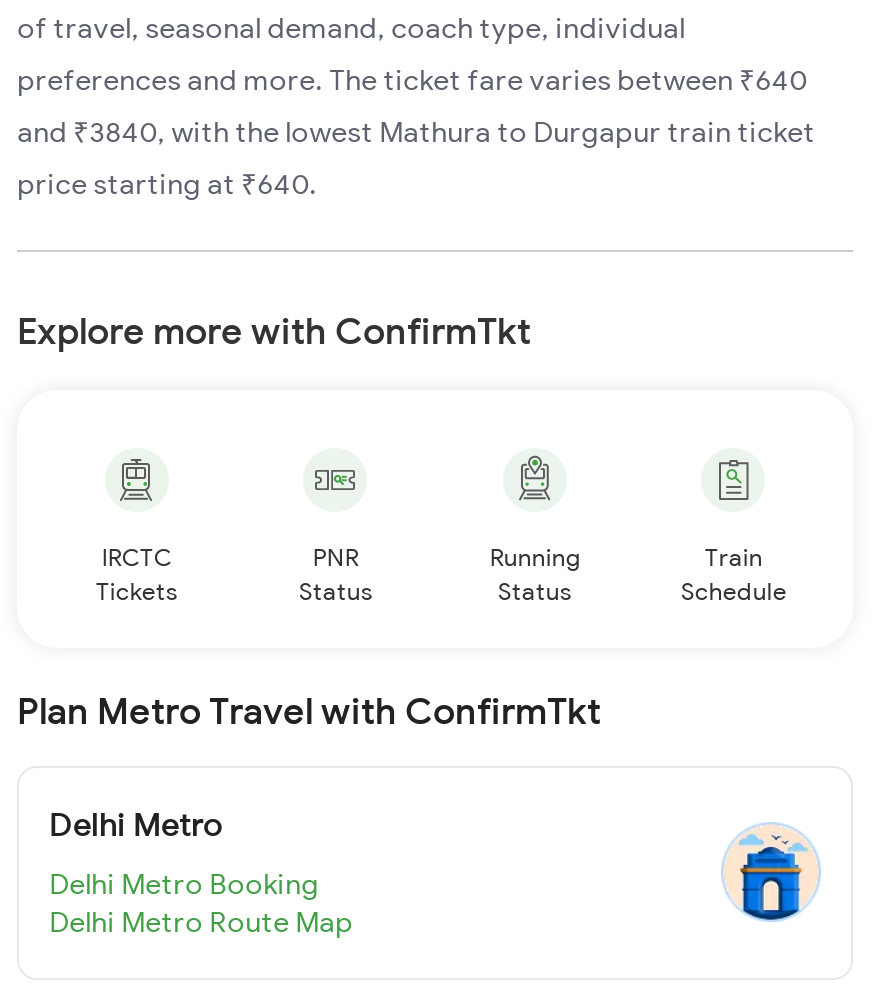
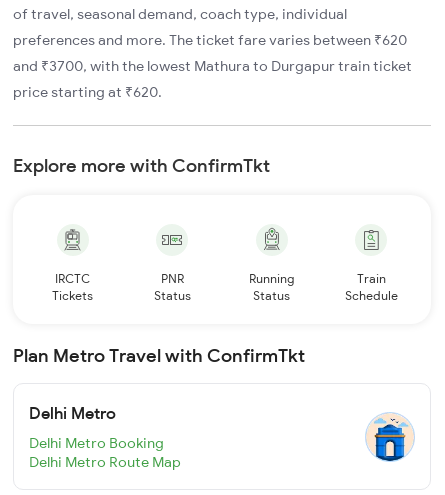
[17,62,807,98] preferences and more. The ticket fare varies between ₹640 -> [13,31,407,49] preferences and more. The ticket fare varies between ₹620
[17,114,815,150] and ₹3840, with the lowest Mathura to Durgapur train ticket -> [13,57,412,75] and ₹3700, with the lowest Mathura to Durgapur train ticket
[17,166,317,202] price starting at ₹640. -> [13,83,162,101] price starting at ₹620.

